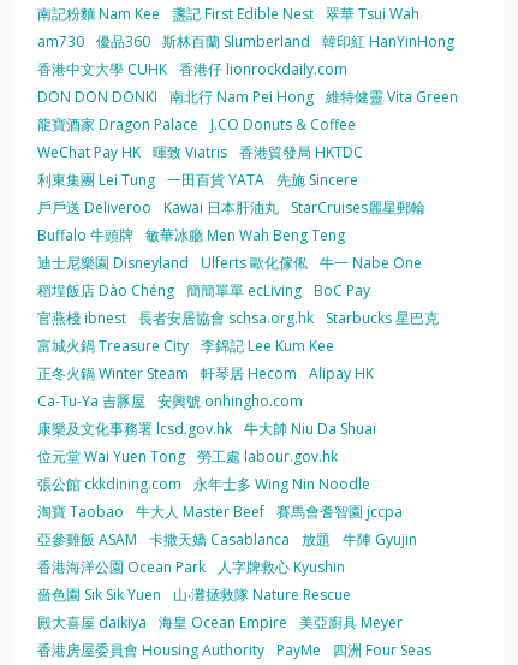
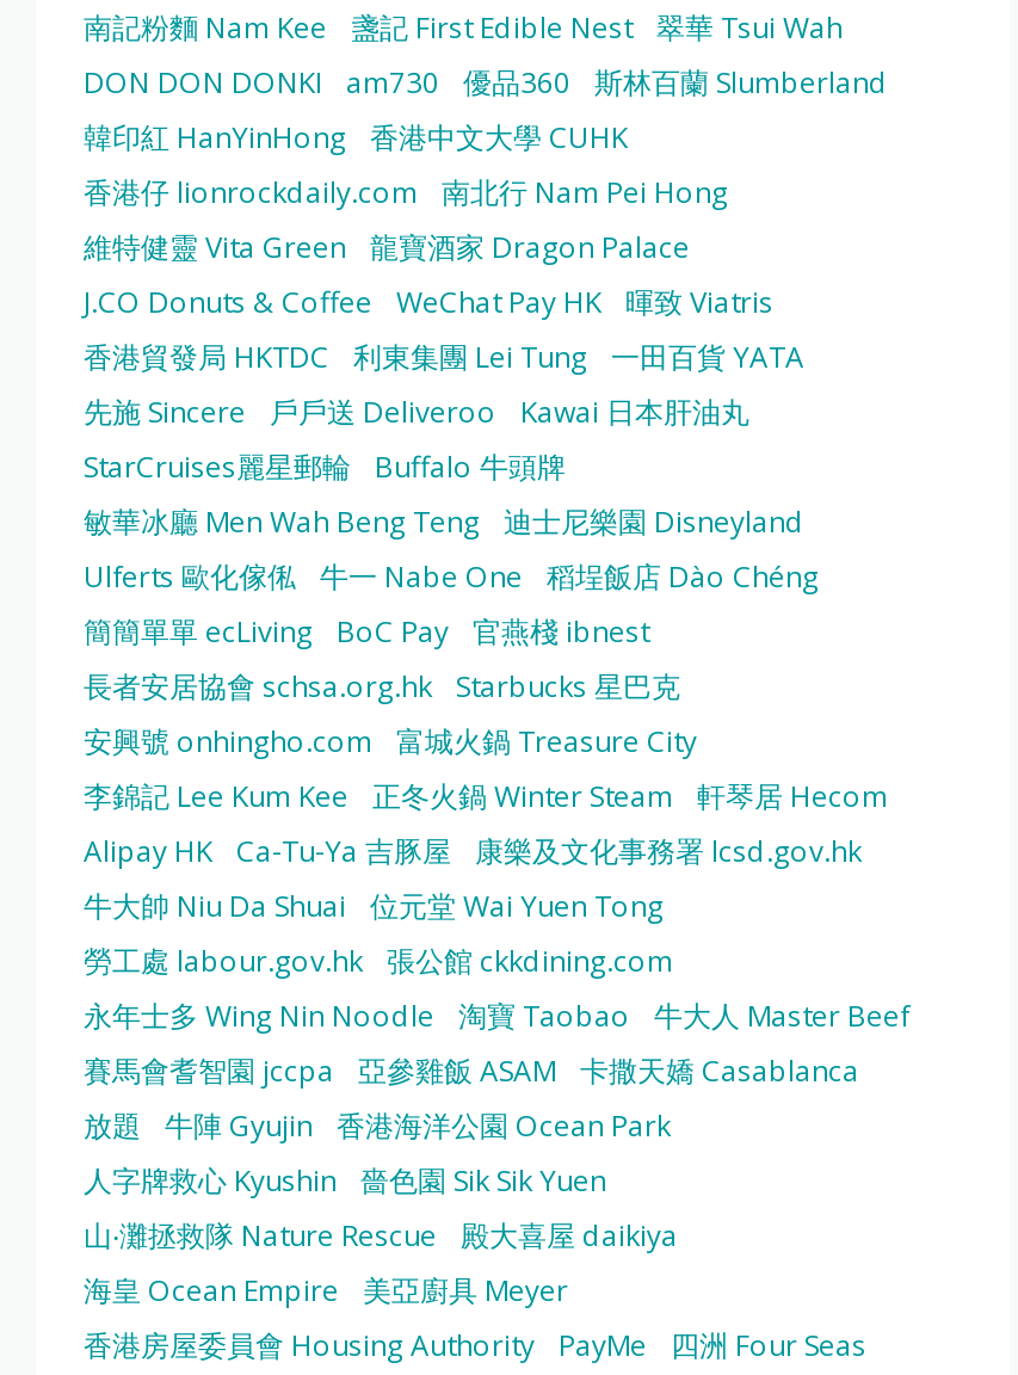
[37,31,458,633] am730 優品360 斯林百蘭 Slumberland 韓印紅 HanYinHong | 香港中文大學 CUHK 香港仔 lionrockdaily.com | DON DON DONKI 南北行 Nam Pei Hong 維特健靈 Vita Green | 龍寶酒家 Dragon Palace J.CO Donuts & Coffee | WeChat Pay HK 暉致 Viatris 香港貿發局 HKTDC | 利東集團 Lei Tung 一田百貨 YATA 先施 Sincere | 戶戶送 Deliveroo Kawai 日本肝油丸 StarCruises麗星郵輪 | Buffalo 牛頭牌 敏華冰廳 Men Wah Beng Teng | 迪士尼樂園 Disneyland Ulferts 歐化傢俬 牛一 Nabe One | 稻埕飯店 Dào Chéng 簡簡單單 ecLiving BoC Pay | 官燕棧 ibnest 長者安居協會 schsa.org.hk Starbucks 星巴克 | 富城火鍋 Treasure City 李錦記 Lee Kum Kee | 正冬火鍋 Winter Steam 軒琴居 Hecom Alipay HK | Ca-Tu-Ya 吉豚屋 安興號 onhingho.com | 康樂及文化事務署 lcsd.gov.hk 牛大帥 Niu Da Shuai | 位元堂 Wai Yuen Tong 勞工處 labour.gov.hk | 張公館 ckkdining.com 永年士多 Wing Nin Noodle | 淘寶 Taobao 牛大人 Master Beef 賽馬會耆智園 jccpa | 亞參雞飯 ASAM 卡撒天嬌 Casablanca 放題 牛陣 Gyujin | 香港海洋公園 Ocean Park 人字牌救心 Kyushin | 嗇色園 Sik Sik Yuen 山‧灘拯救隊 Nature Rescue | 殿大喜屋 daikiya 海皇 Ocean Empire 美亞廚具 Meyer -> [84,62,909,1311] DON DON DONKI am730 優品360 斯林百蘭 Slumberland | 韓印紅 HanYinHong 香港中文大學 CUHK | 香港仔 lionrockdaily.com 南北行 Nam Pei Hong | 維特健靈 Vita Green 龍寶酒家 Dragon Palace | J.CO Donuts & Coffee WeChat Pay HK 暉致 Viatris | 香港貿發局 HKTDC 利東集團 Lei Tung 一田百貨 YATA | 先施 Sincere 戶戶送 Deliveroo Kawai 日本肝油丸 | StarCruises麗星郵輪 Buffalo 牛頭牌 | 敏華冰廳 Men Wah Beng Teng 迪士尼樂園 Disneyland | Ulferts 歐化傢俬 牛一 Nabe One 稻埕飯店 Dào Chéng | 簡簡單單 ecLiving BoC Pay 官燕棧 ibnest | 長者安居協會 schsa.org.hk Starbucks 星巴克 | 安興號 onhingho.com 富城火鍋 Treasure City | 李錦記 Lee Kum Kee 正冬火鍋 Winter Steam 軒琴居 Hecom | Alipay HK Ca-Tu-Ya 吉豚屋 康樂及文化事務署 lcsd.gov.hk | 牛大帥 Niu Da Shuai 位元堂 Wai Yuen Tong | 勞工處 labour.gov.hk 張公館 ckkdining.com | 永年士多 Wing Nin Noodle 淘寶 Taobao 牛大人 Master Beef | 賽馬會耆智園 jccpa 亞參雞飯 ASAM 卡撒天嬌 Casablanca | 放題 牛陣 Gyujin 香港海洋公園 Ocean Park | 人字牌救心 Kyushin 嗇色園 Sik Sik Yuen | 山‧灘拯救隊 Nature Rescue 殿大喜屋 daikiya | 海皇 Ocean Empire 美亞廚具 Meyer

